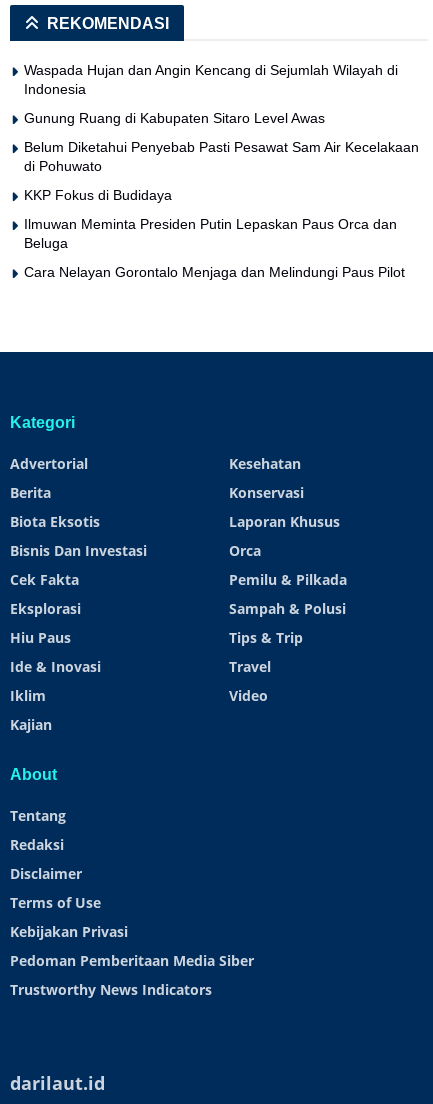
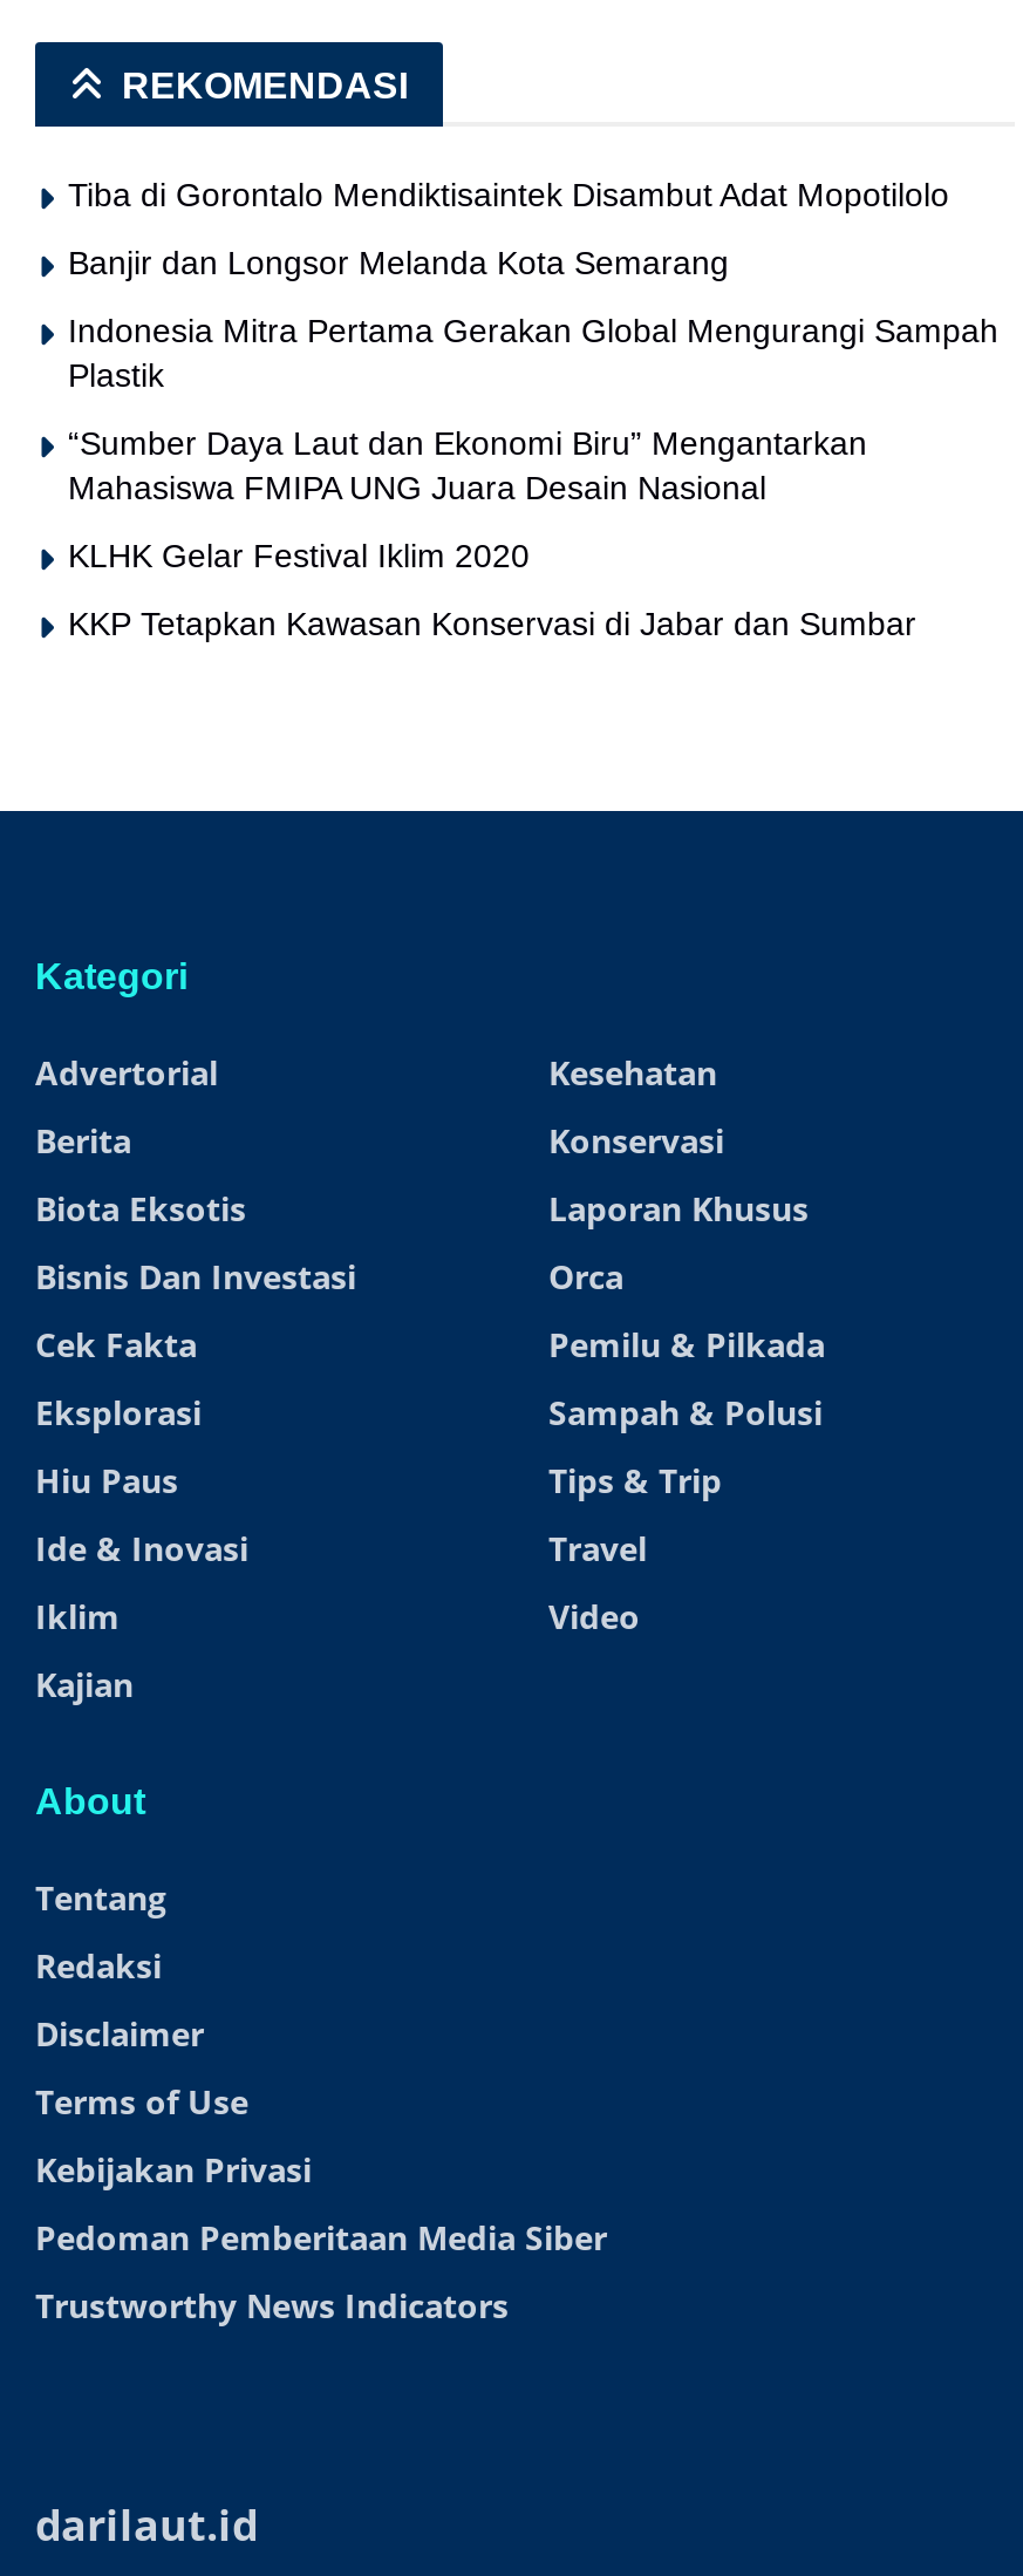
[24,62,398,97] Waspada Hujan dan Angin Kencang di Sejumlah Wilayah di | Indonesia -> [68,175,949,213] Tiba di Gorontalo Mendiktisaintek Disambut Adat Mopotilolo
[24,110,325,126] Gunung Ruang di Kabupaten Sitaro Level Awas -> [68,243,729,281] Banjir dan Longsor Melanda Kota Semarang
[24,139,419,174] Belum Diketahui Penyebab Pasti Pesawat Sam Air Kecelakaan | di Pohuwato -> [68,311,998,393] Indonesia Mitra Pertama Gerakan Global Mengurangi Sampah | Plastik
[24,187,172,203] KKP Fokus di Budidaya -> [68,424,867,506] “Sumber Daya Laut dan Ekonomi Biru” Mengantarkan | Mahasiswa FMIPA UNG Juara Desain Nasional
[24,216,397,251] Ilmuwan Meminta Presiden Putin Lepaskan Paus Orca dan | Beluga -> [68,536,530,574] KLHK Gelar Festival Iklim 2020
[24,264,405,280] Cara Nelayan Gorontalo Menjaga dan Melindungi Paus Pilot -> [68,604,916,642] KKP Tetapkan Kawasan Konservasi di Jabar dan Sumbar

